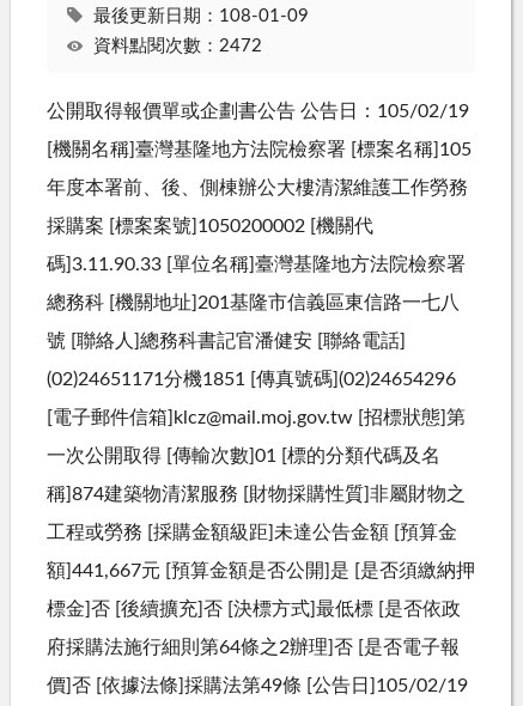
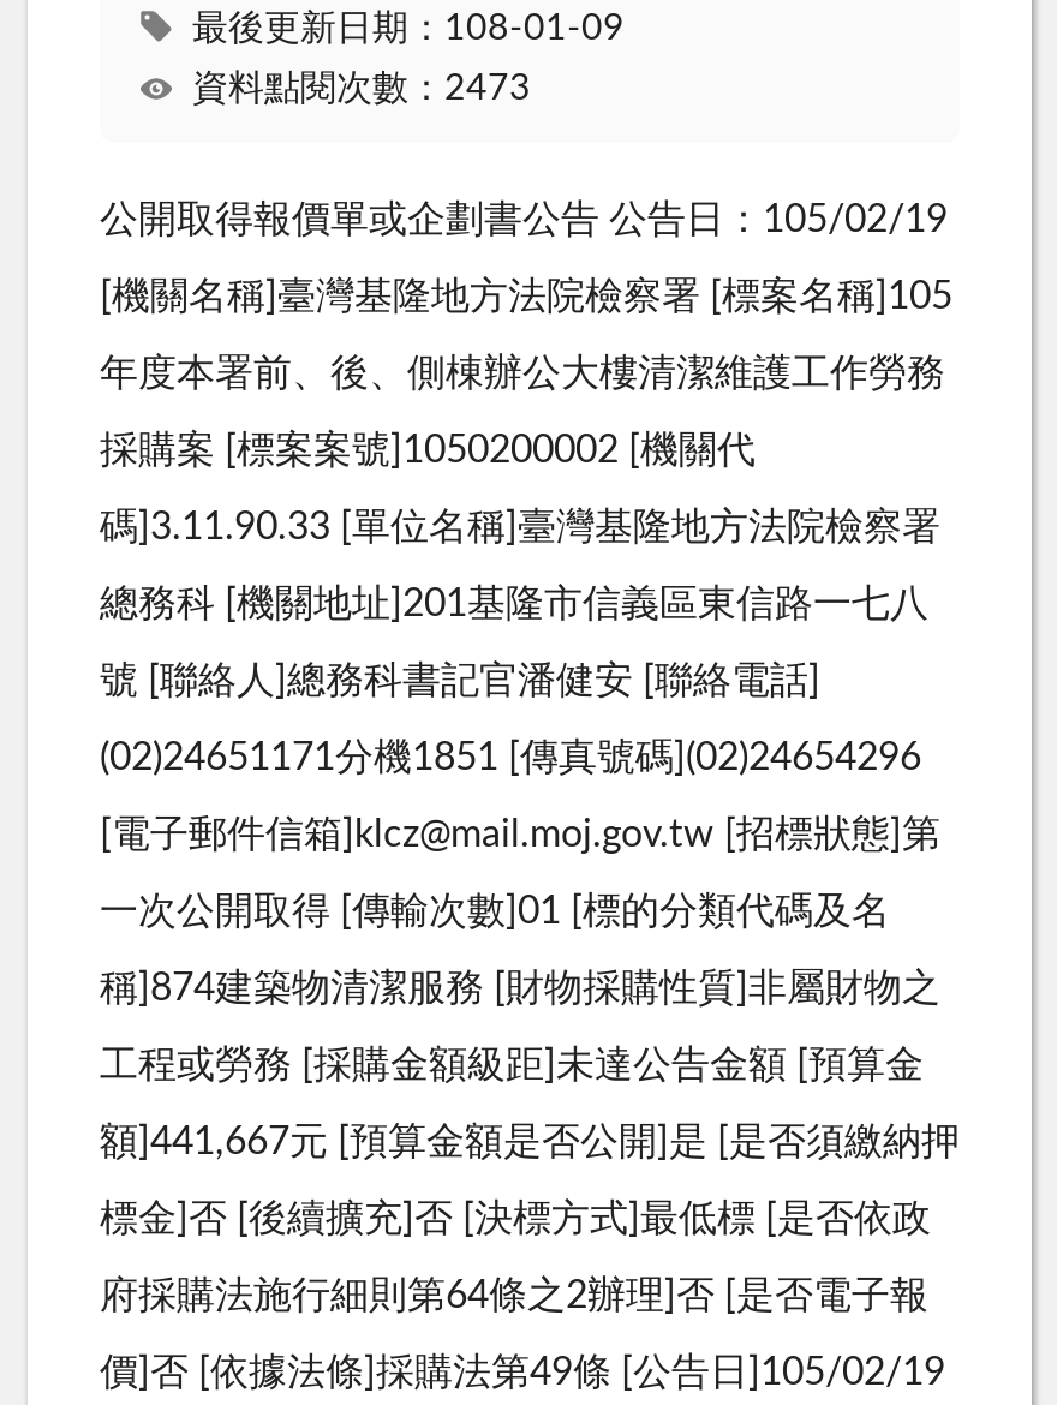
[93,37,261,55] 資料點閱次數：2472 -> [192,72,531,108] 資料點閱次數：2473

